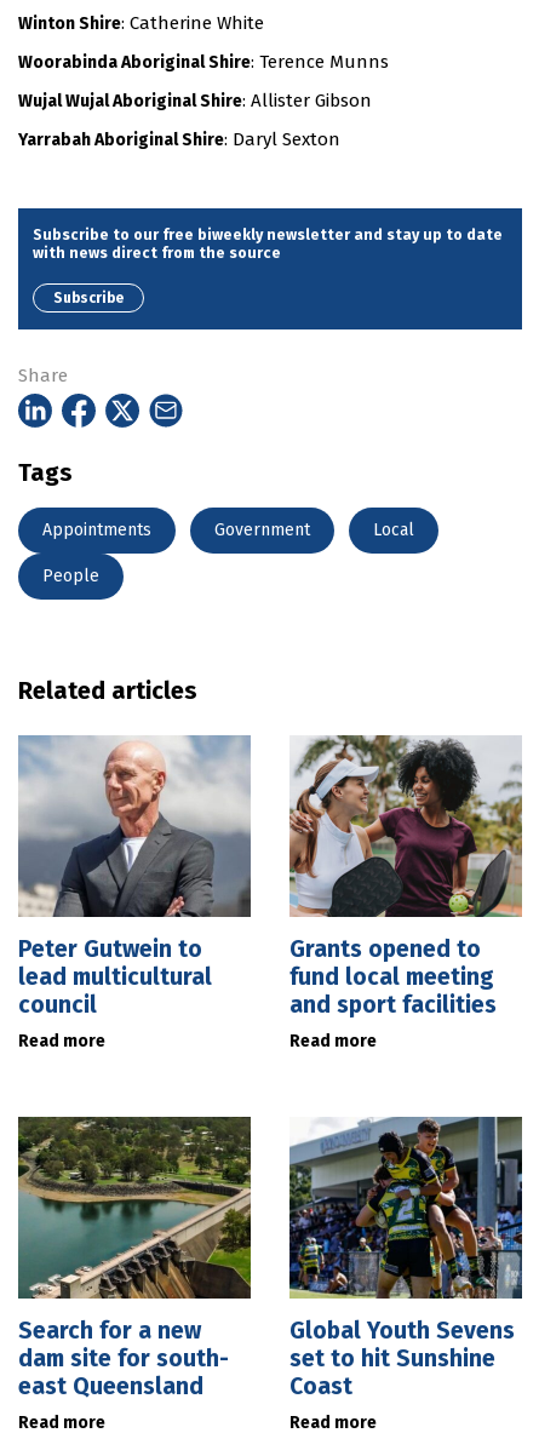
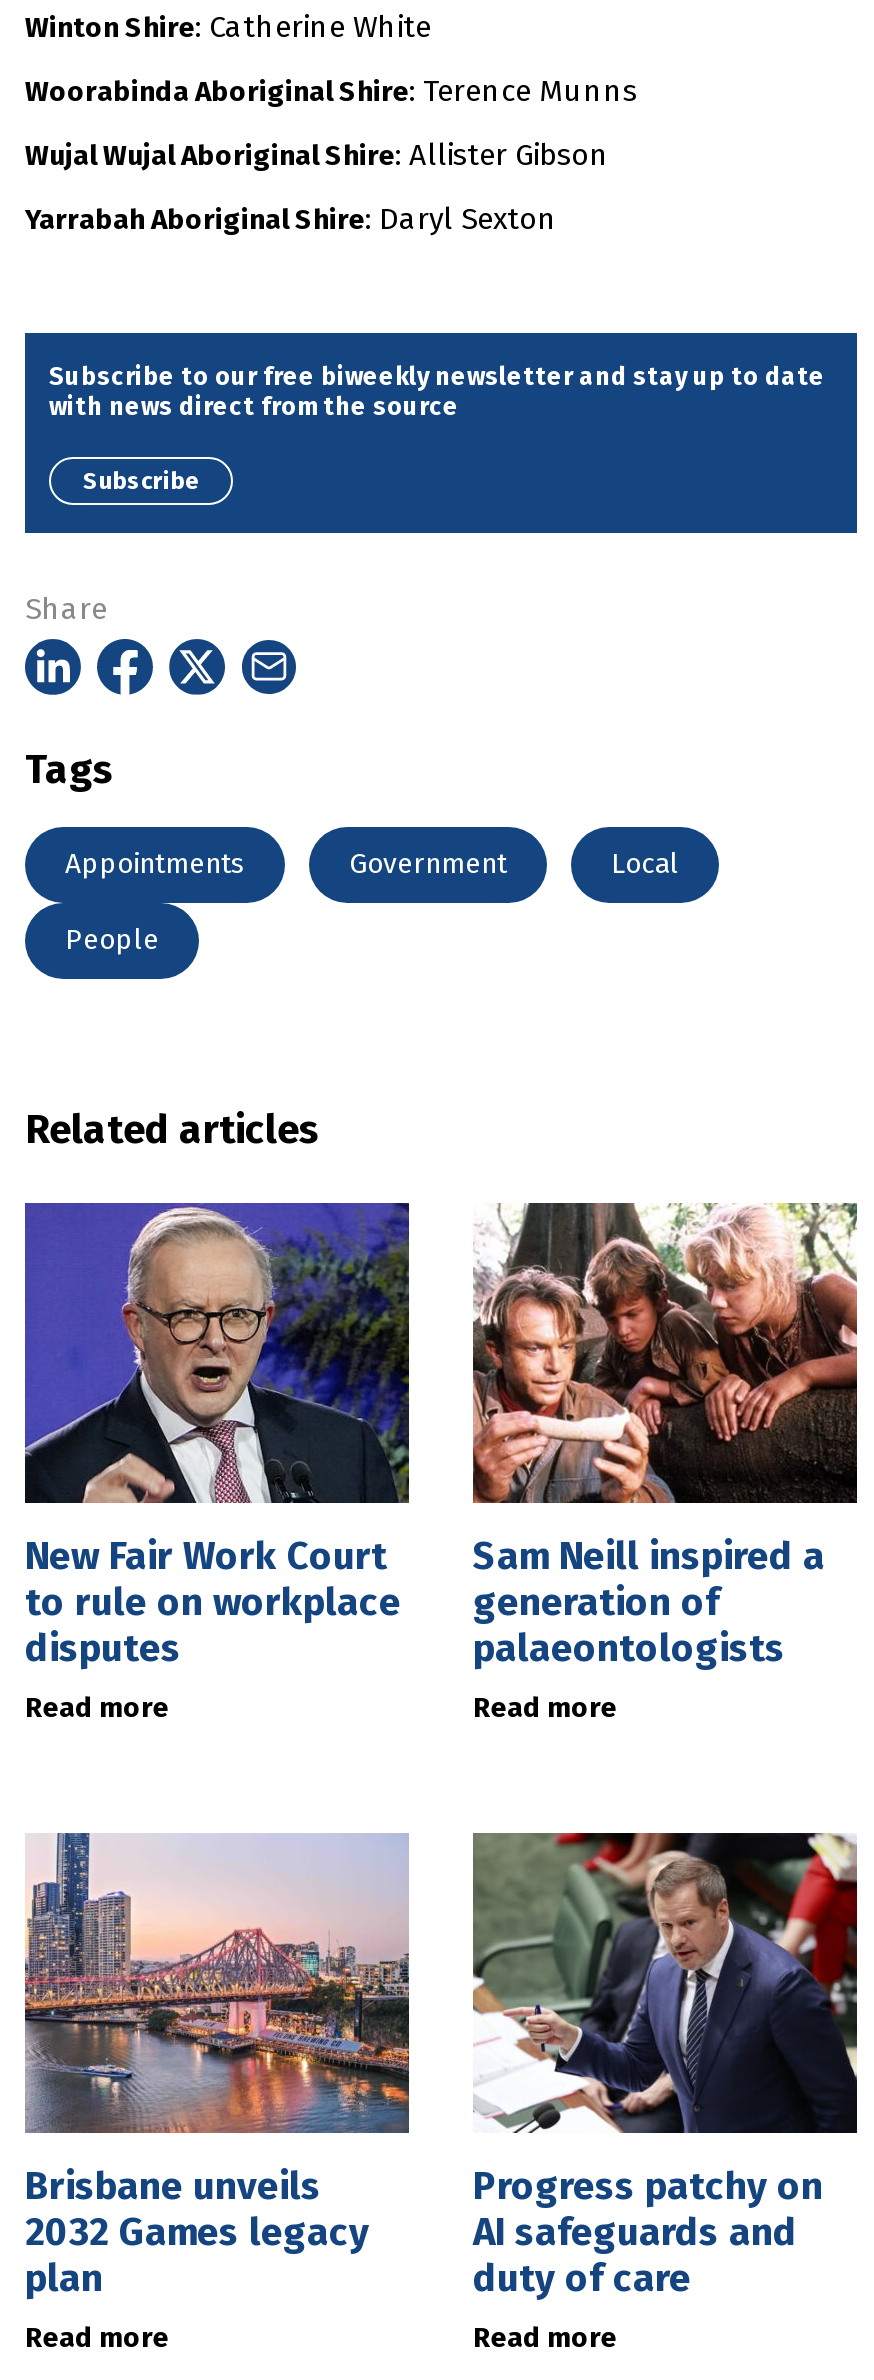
[18,735,252,1018] [image] | Peter Gutwein to | lead multicultural | council -> [23,1201,411,1670] [image] | New Fair Work Court | to rule on workplace | disputes
[288,735,523,1018] [image] | Grants opened to | fund local meeting | and sport facilities -> [471,1203,859,1670] [image] | Sam Neill inspired a | generation of | palaeontologists
[17,1116,252,1400] [image] | Search for a new | dam site for south- | east Queensland -> [25,1831,409,2300] [image] | Brisbane unveils | 2032 Games legacy | plan
[288,1116,523,1400] [image] | Global Youth Sevens | set to hit Sunshine | Coast -> [471,1831,859,2300] [image] | Progress patchy on | AI safeguards and | duty of care

